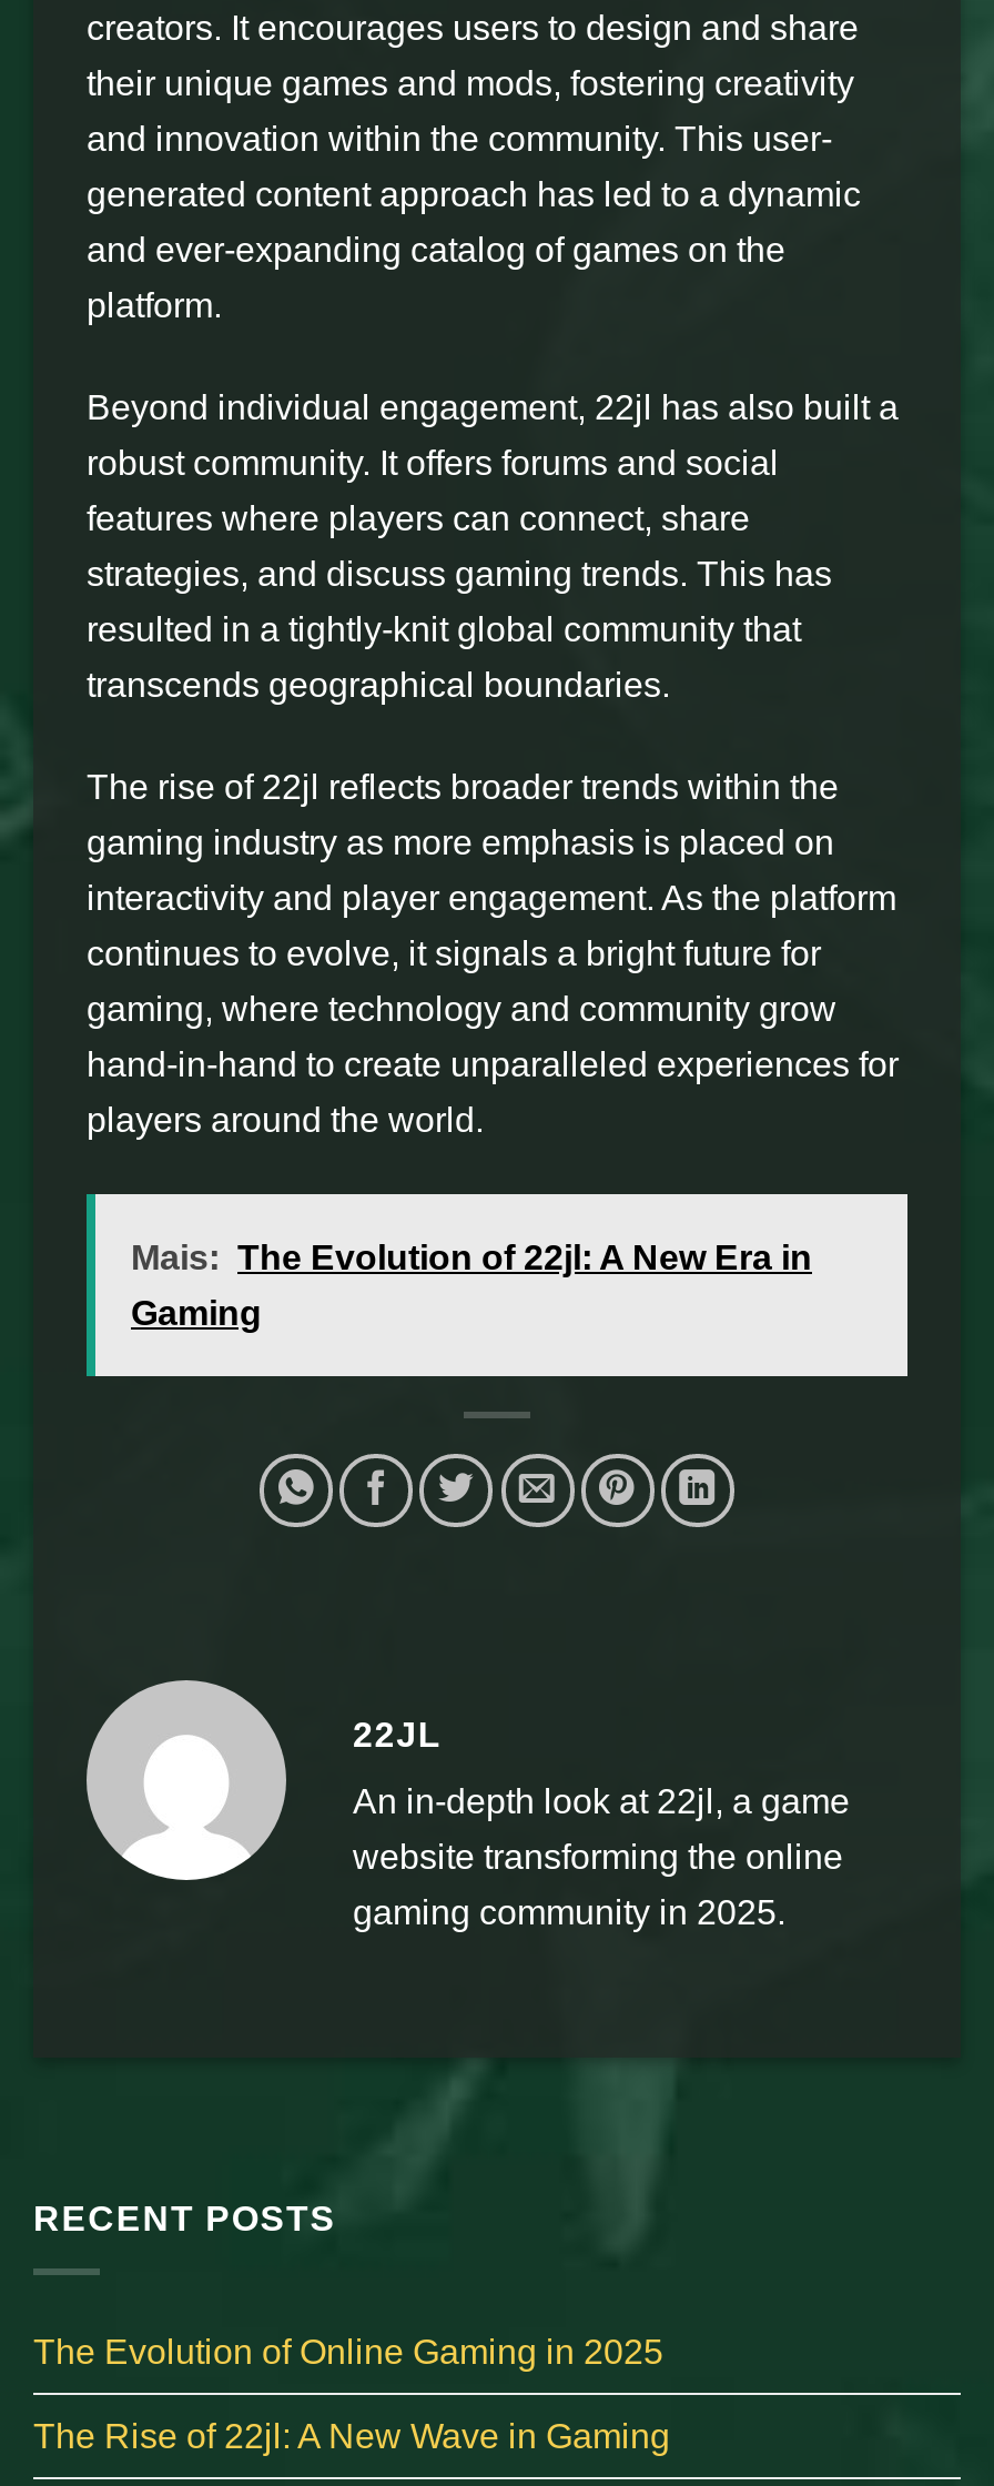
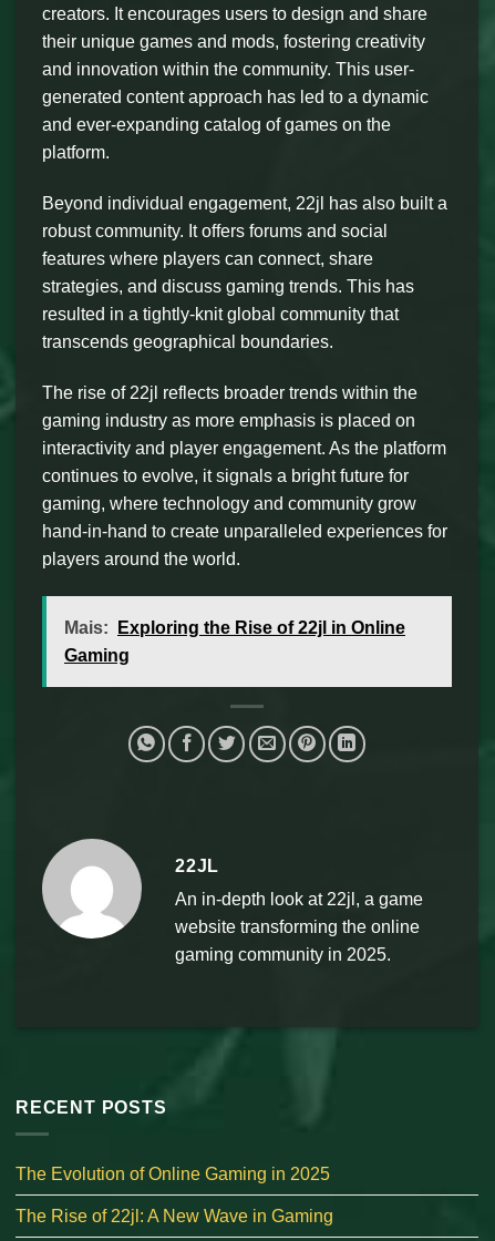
[131,1238,812,1275] Mais: The Evolution of 22jl: A New Era in -> [64,618,405,637] Mais: Exploring the Rise of 22jl in Online

